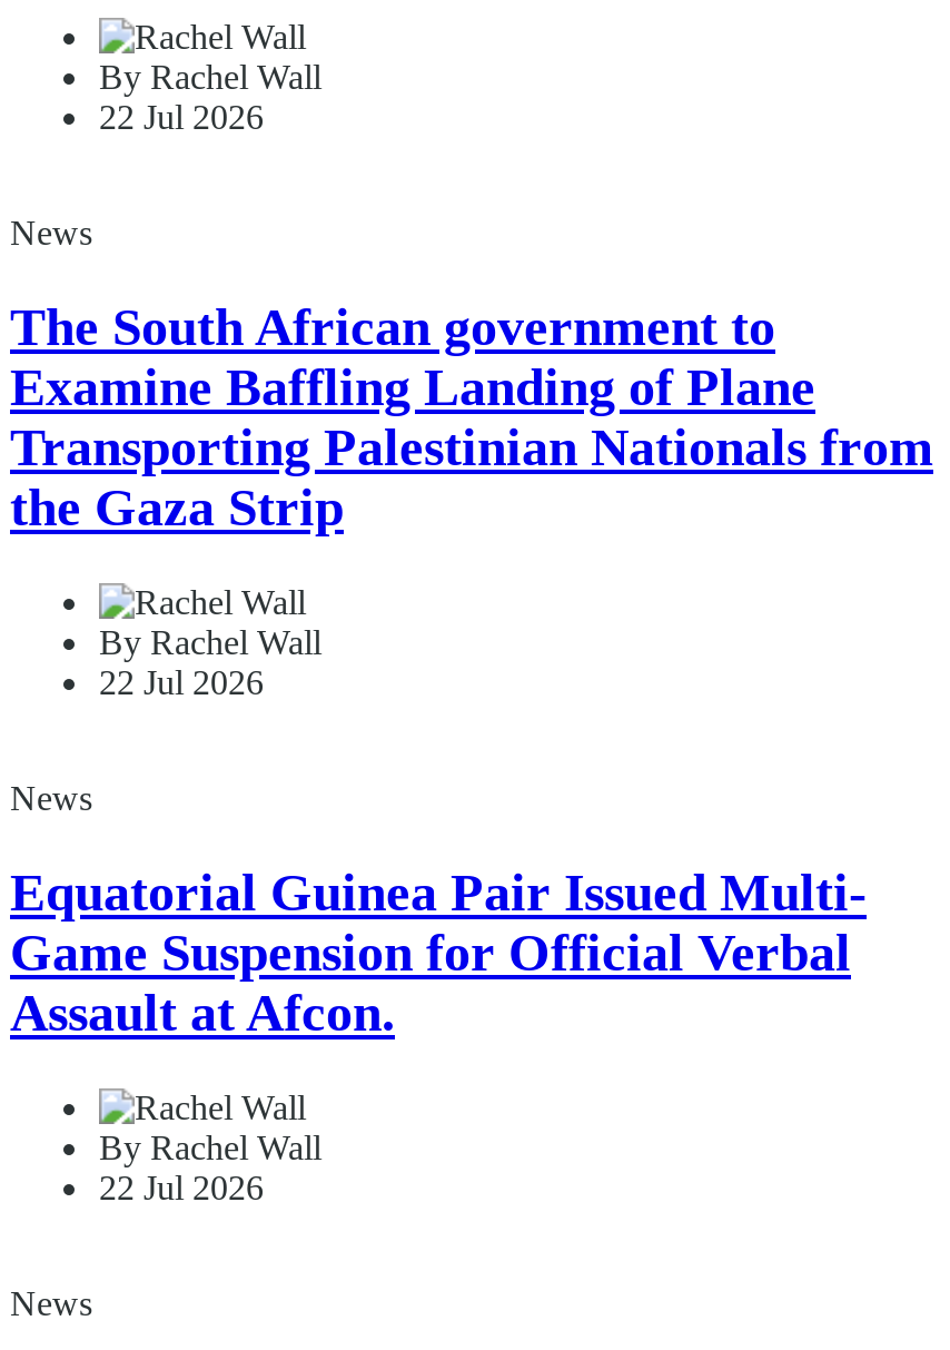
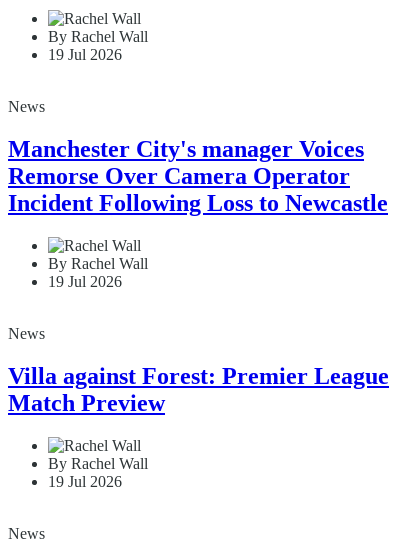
[99,99,264,137] 22 Jul 2026 -> [48,46,122,63] 19 Jul 2026
[10,299,933,537] The South African government to | Examine Baffling Landing of Plane | Transporting Palestinian Nationals from | the Gaza Strip -> [8,136,388,216] Manchester City's manager Voices | Remorse Over Camera Operator | Incident Following Loss to Newcastle
[99,664,264,702] 22 Jul 2026 -> [48,273,122,290] 19 Jul 2026
[10,864,867,1042] Equatorial Guinea Pair Issued Multi- | Game Suspension for Official Verbal | Assault at Afcon. -> [8,363,389,416] Villa against Forest: Premier League | Match Preview
[99,1169,264,1207] 22 Jul 2026 -> [48,473,122,490] 19 Jul 2026

